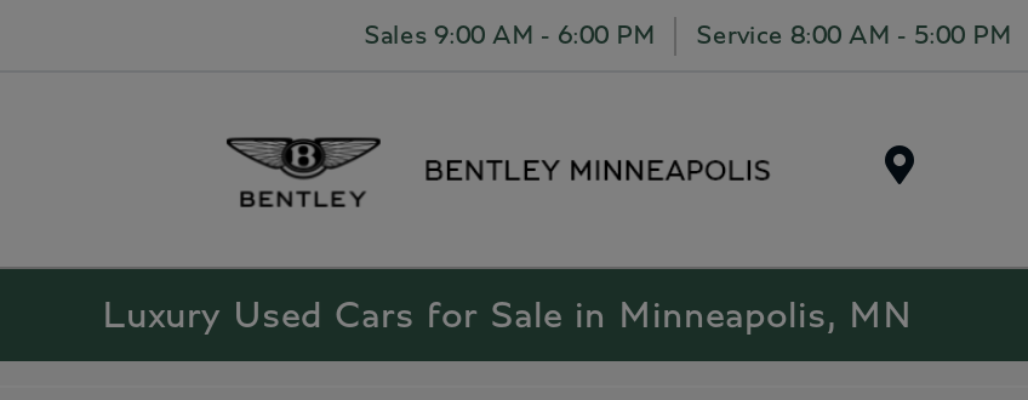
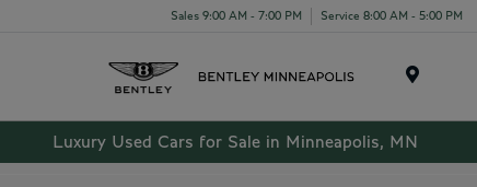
[364,21,1011,47] Sales 9:00 AM - 6:00 PM Service 8:00 AM - 5:00 PM -> [171,9,463,21] Sales 9:00 AM - 7:00 PM Service 8:00 AM - 5:00 PM

